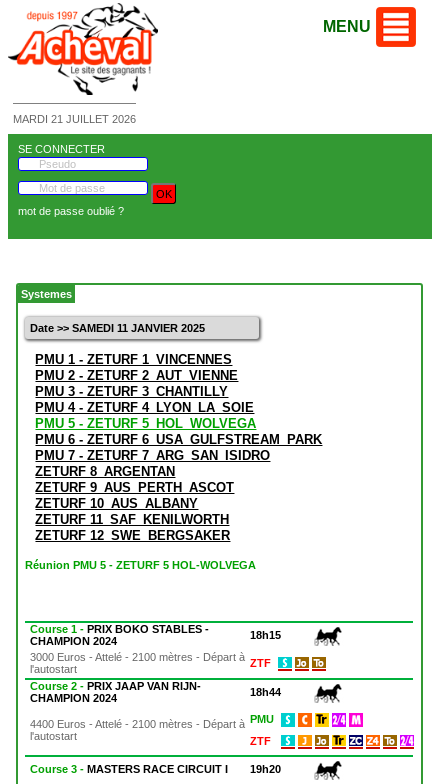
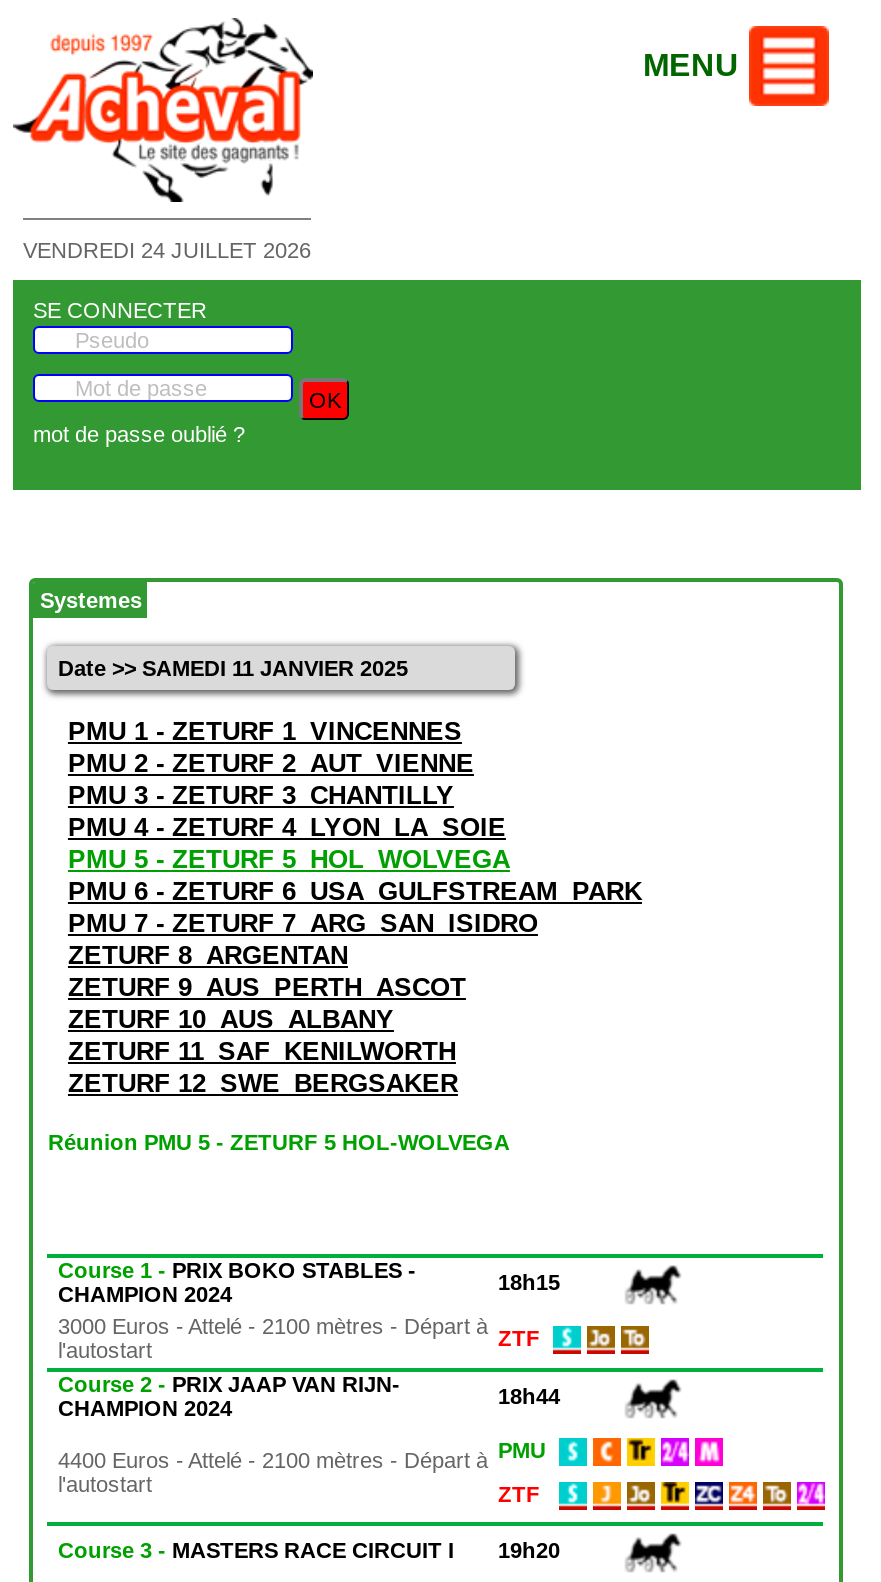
[13,113,136,125] MARDI 21 JUILLET 2026 -> [23,238,311,262] VENDREDI 24 JUILLET 2026

